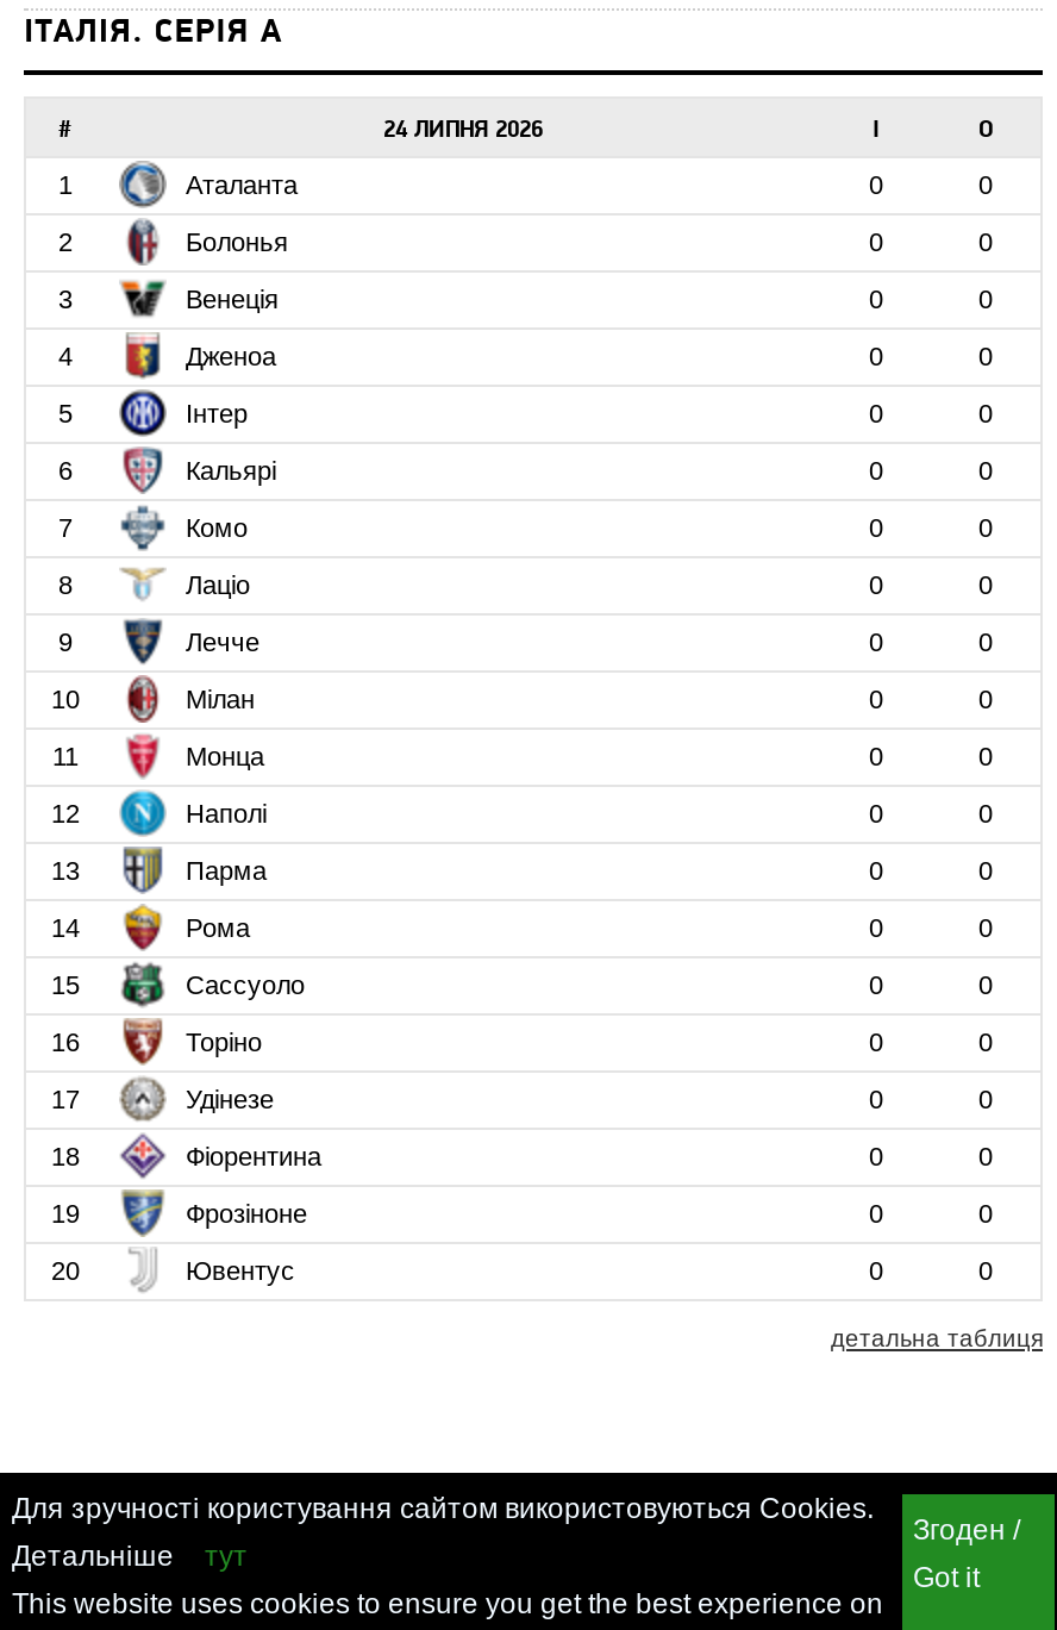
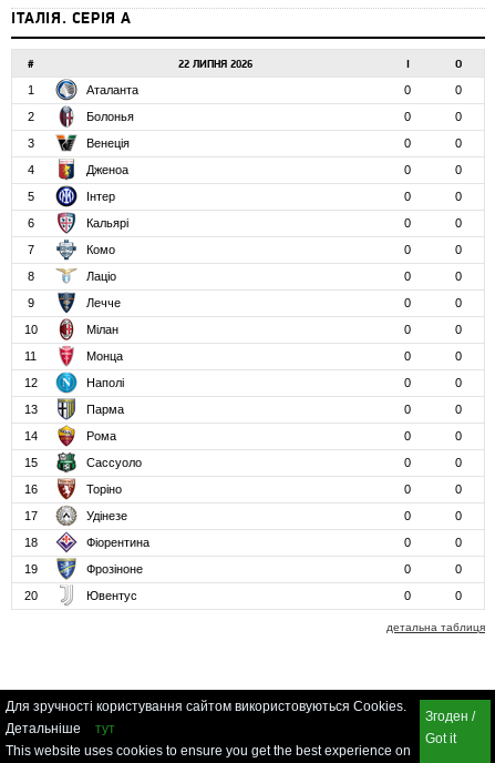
[383,119,543,145] 24 ЛИПНЯ 2026 -> [178,59,252,71] 22 ЛИПНЯ 2026

